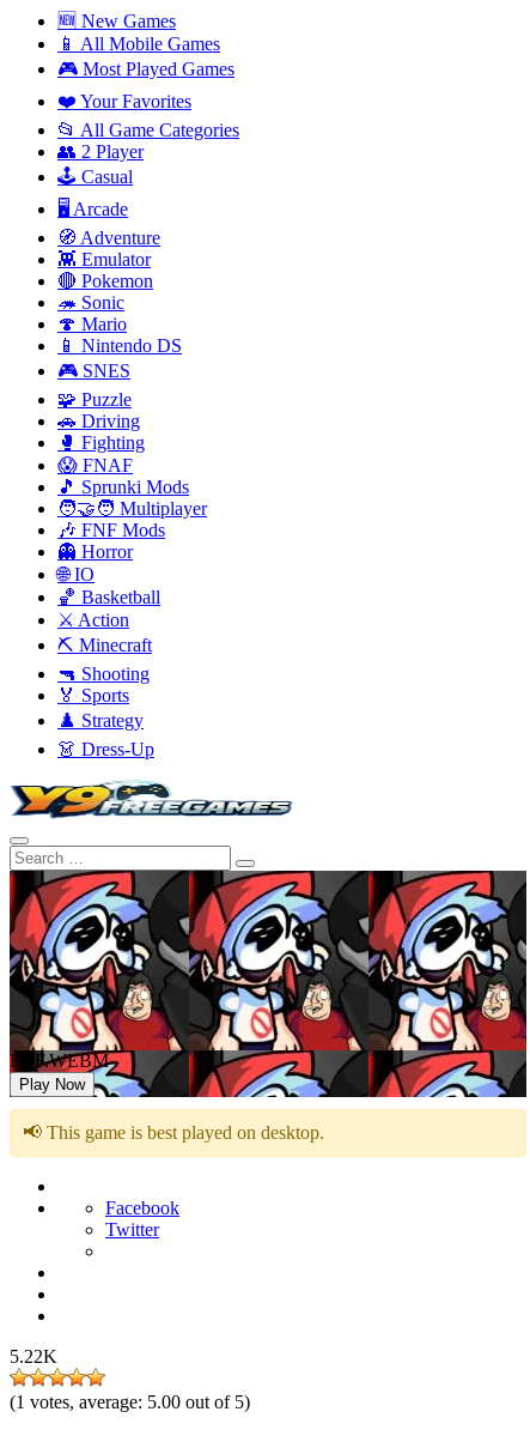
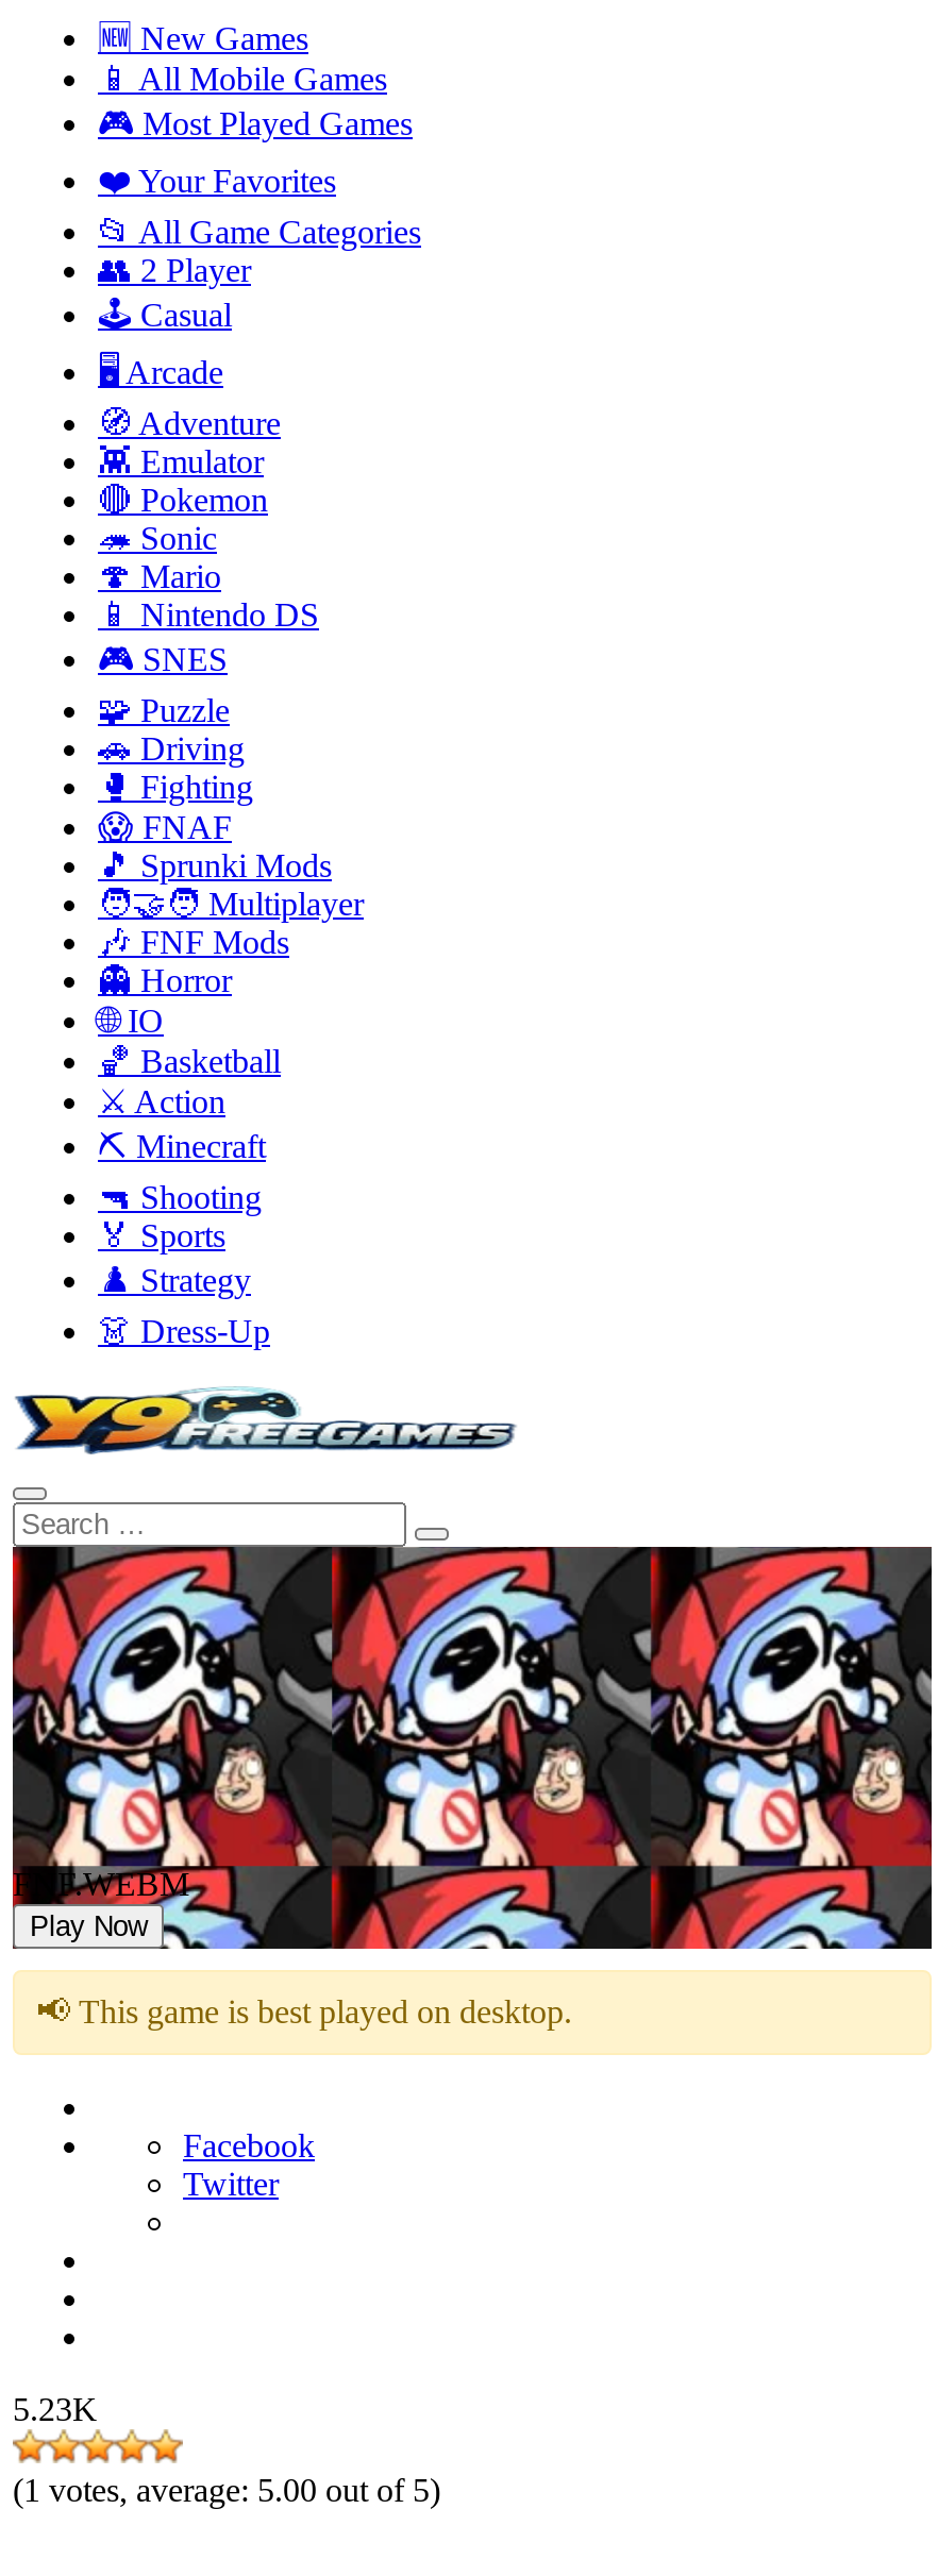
[10,1346,57,1367] 5.22K -> [13,2391,98,2427] 5.23K

